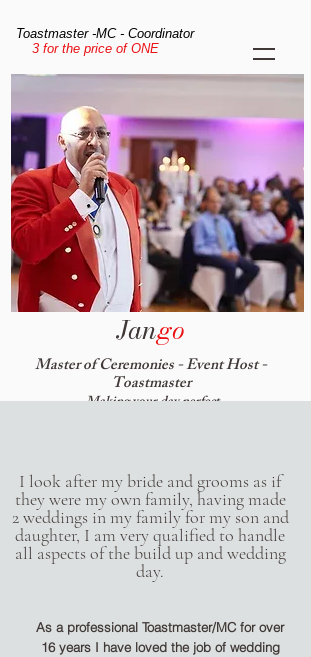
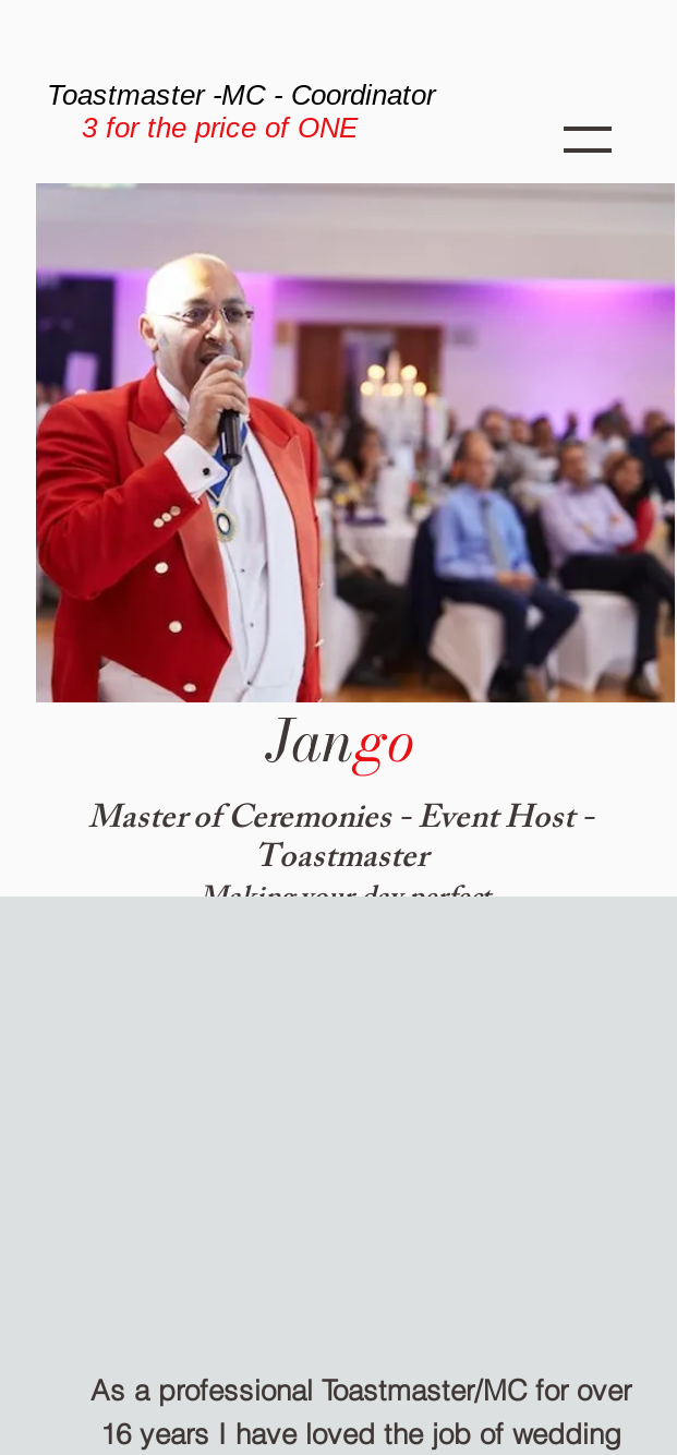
[11,470,288,582] I look after my bride and grooms as if | they were my own family, having made | 2 weddings in my family for my son and | daughter, I am very qualified to handle | all aspects of the build up and wedding | day. -> none

